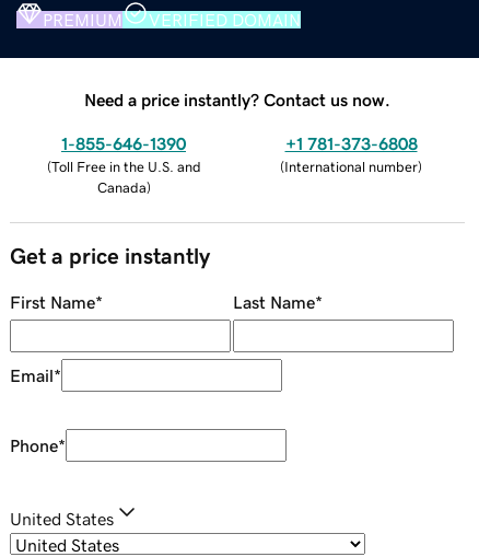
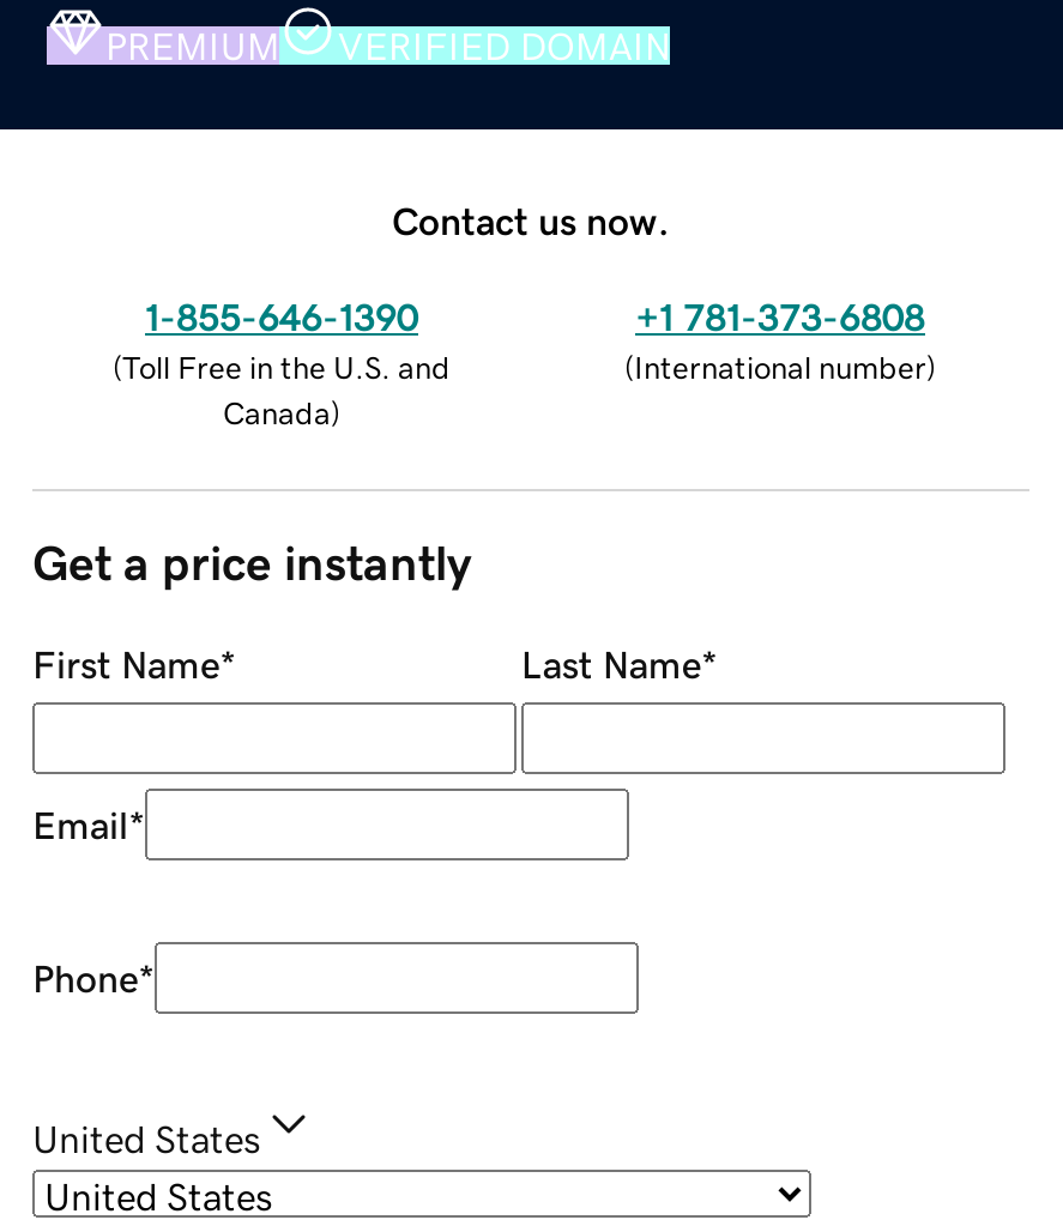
[84,90,390,108] Need a price instantly? Contact us now. -> [392,200,670,239] Contact us now.

